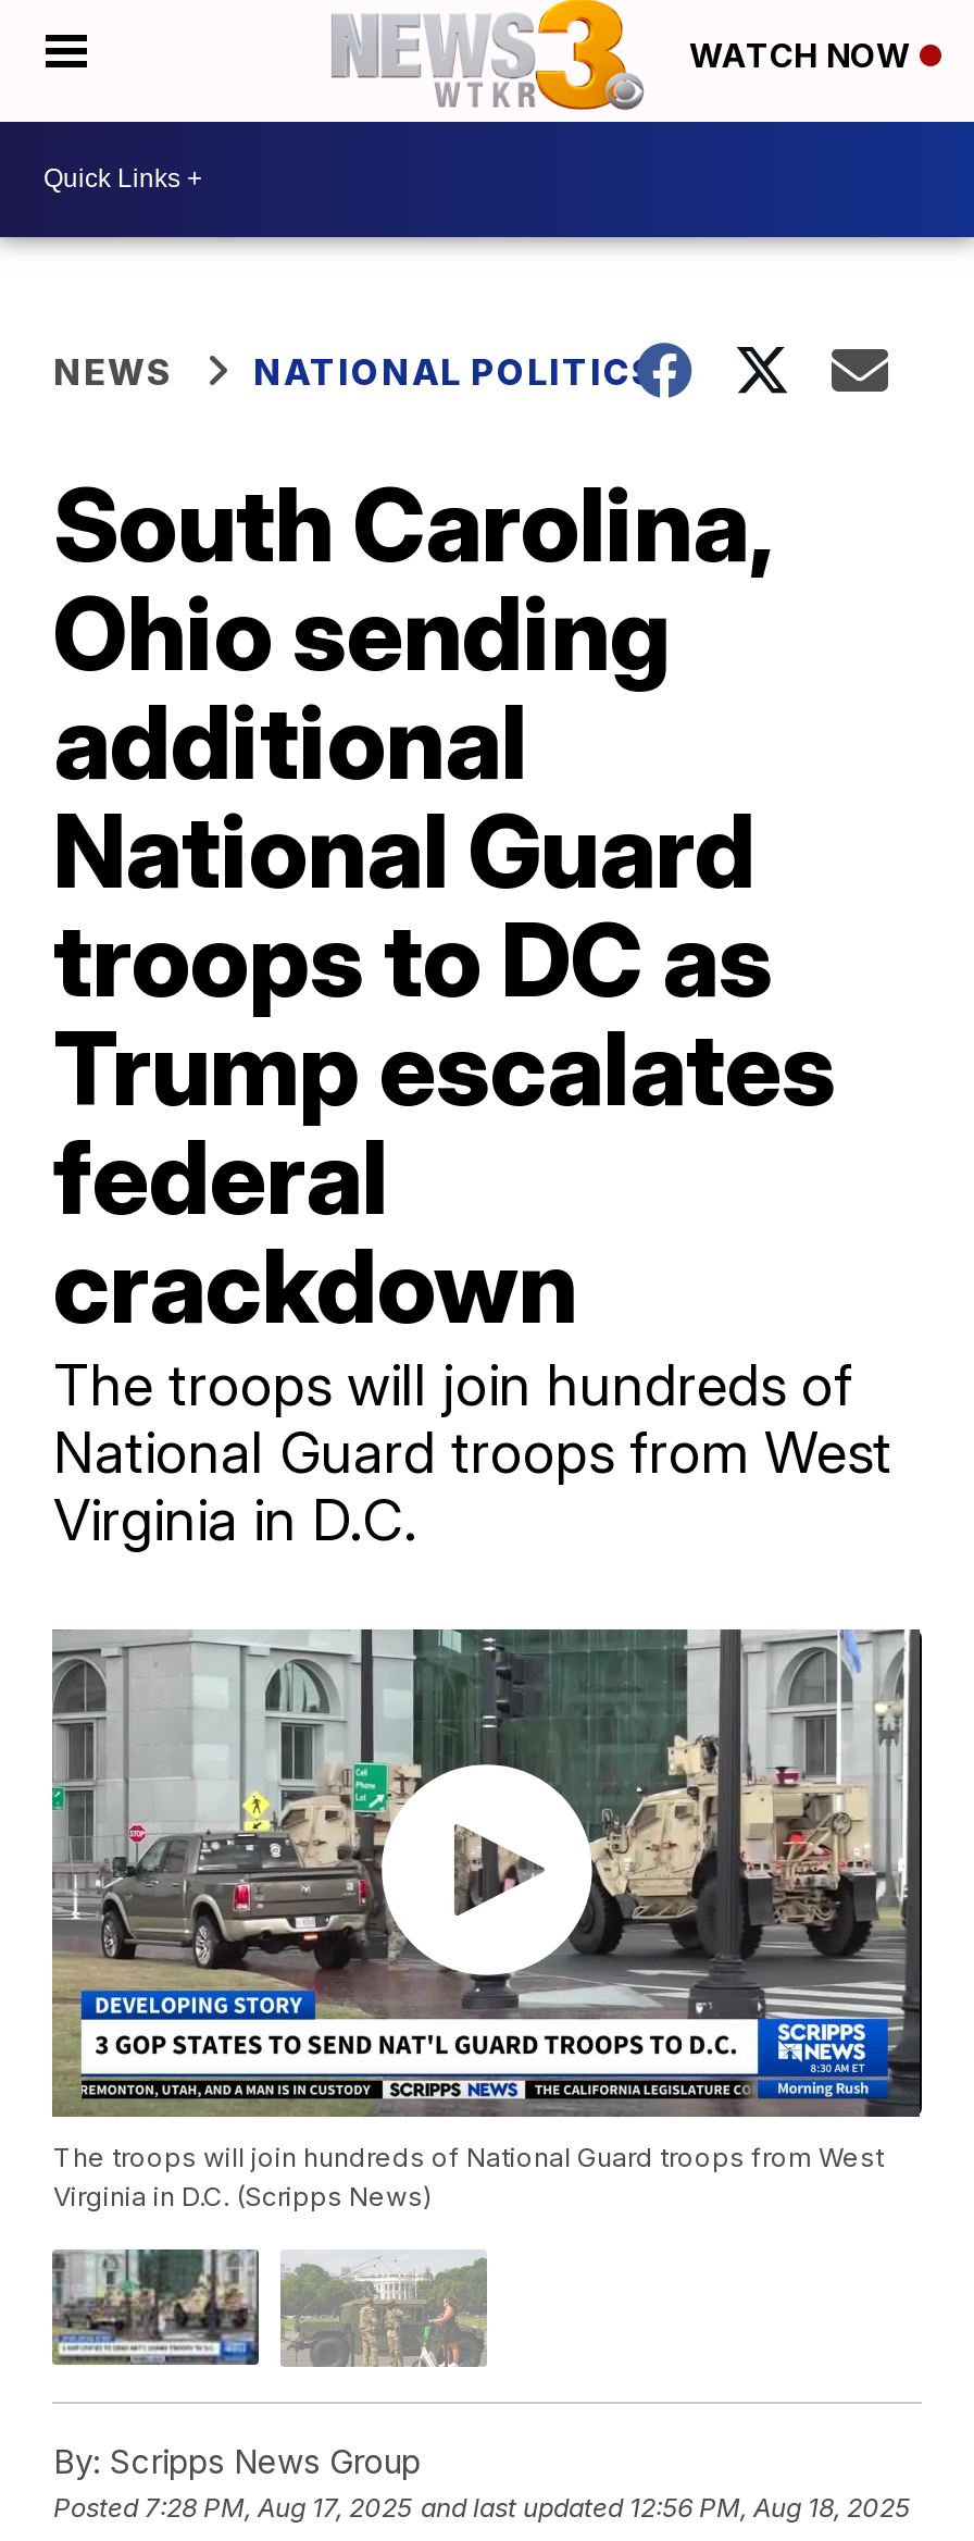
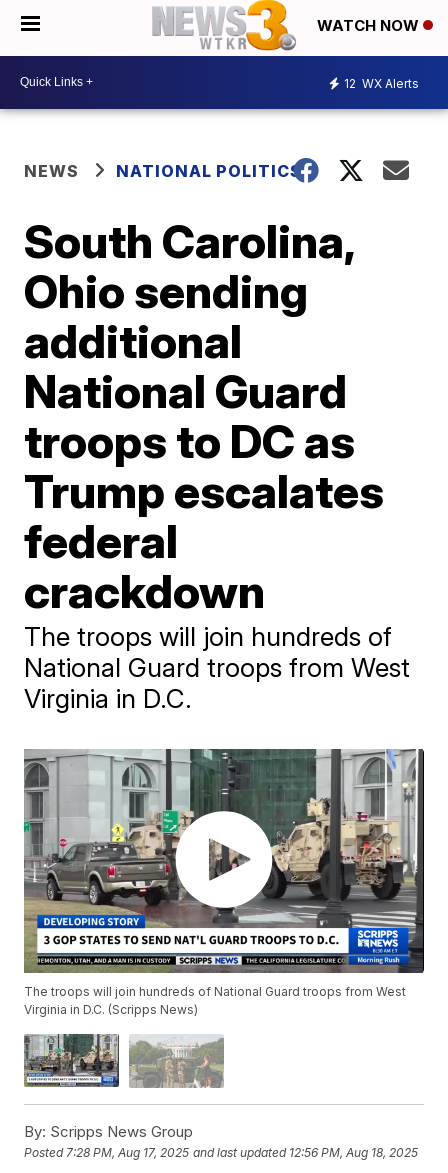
none -> [344,76,419,91] 12 WX Alerts

